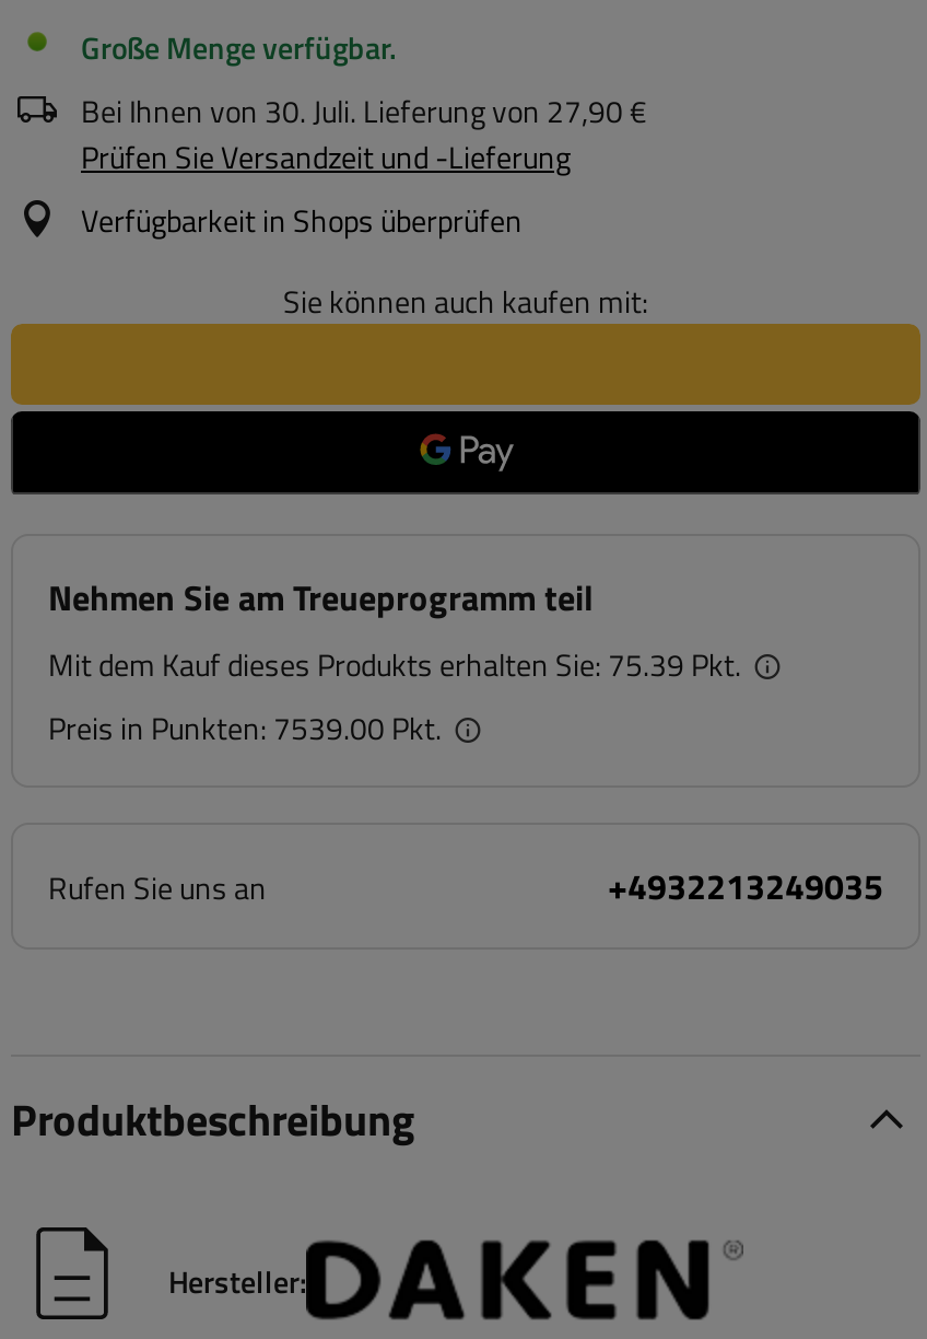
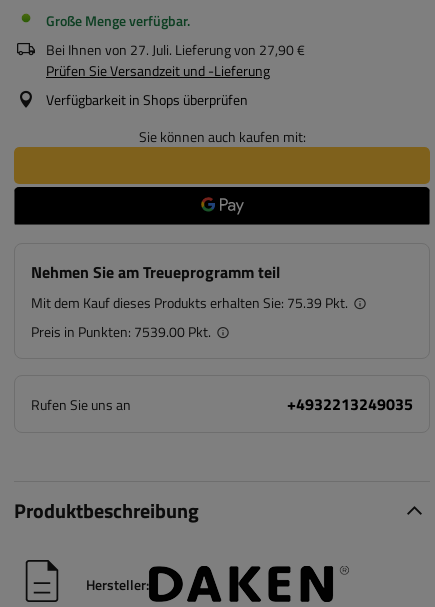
[81,88,647,133] Bei Ihnen von 30. Juli. Lieferung von 27,90 € -> [46,39,305,60] Bei Ihnen von 27. Juli. Lieferung von 27,90 €

